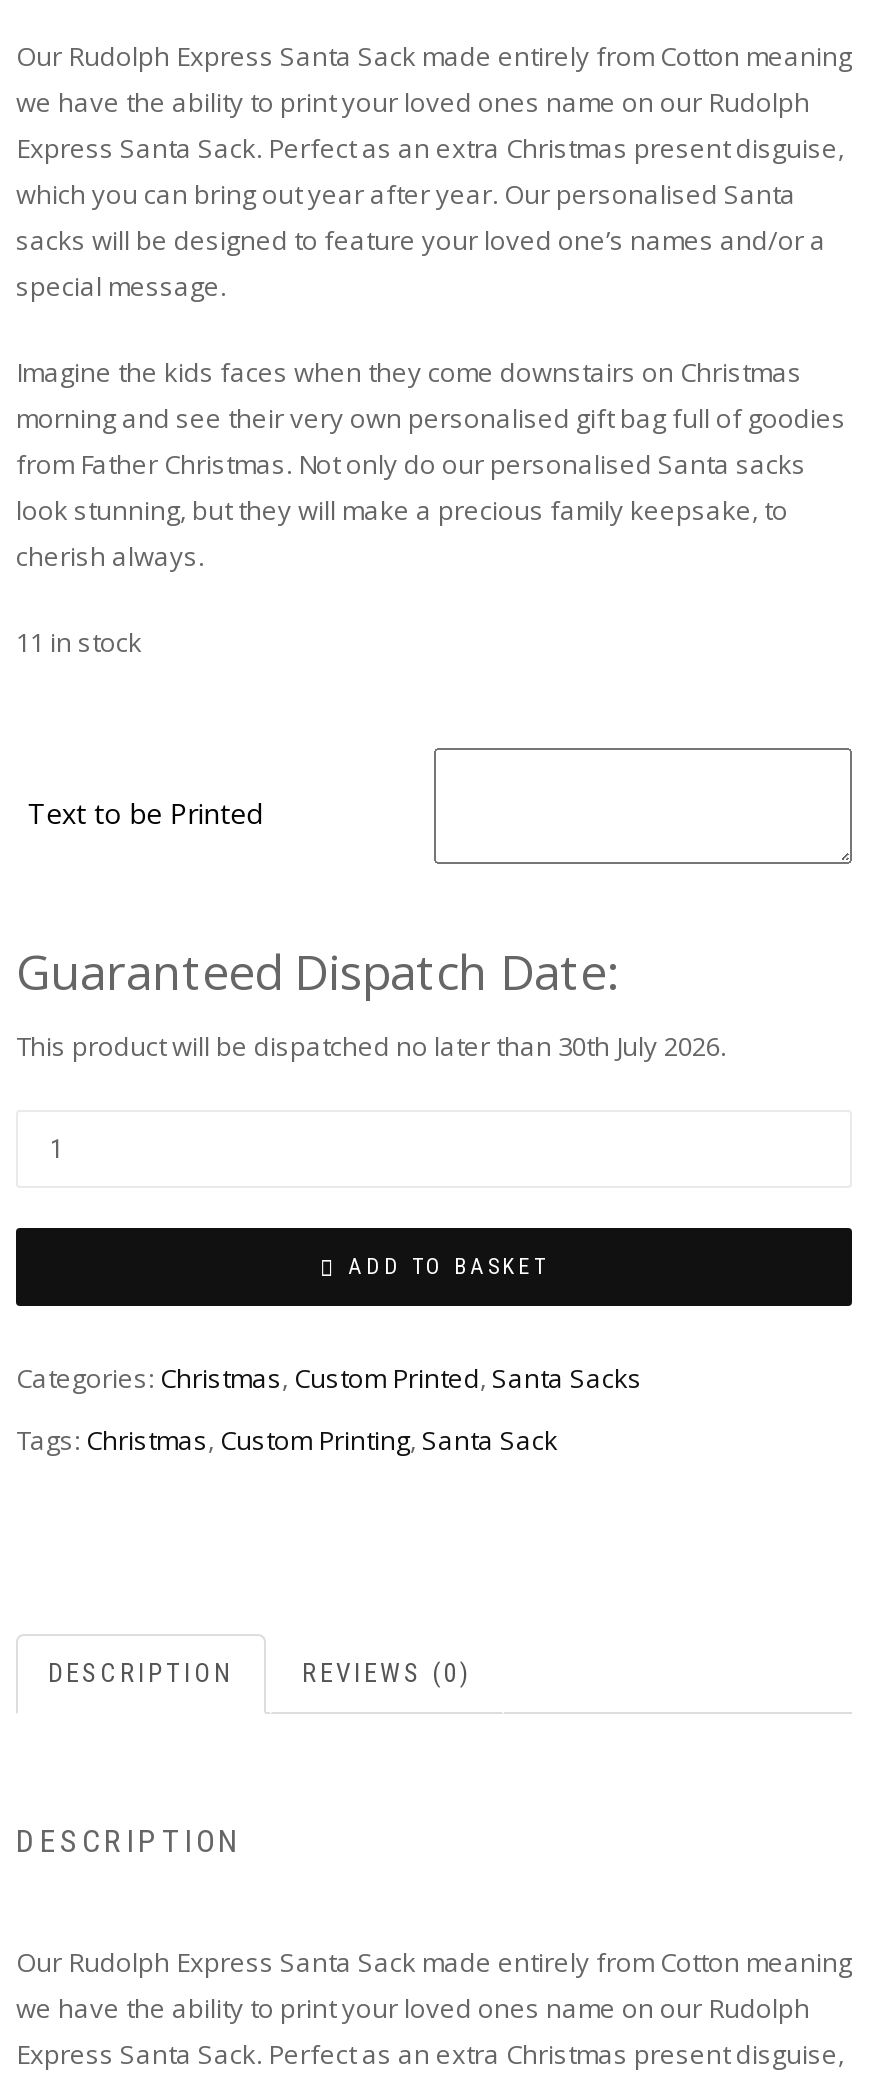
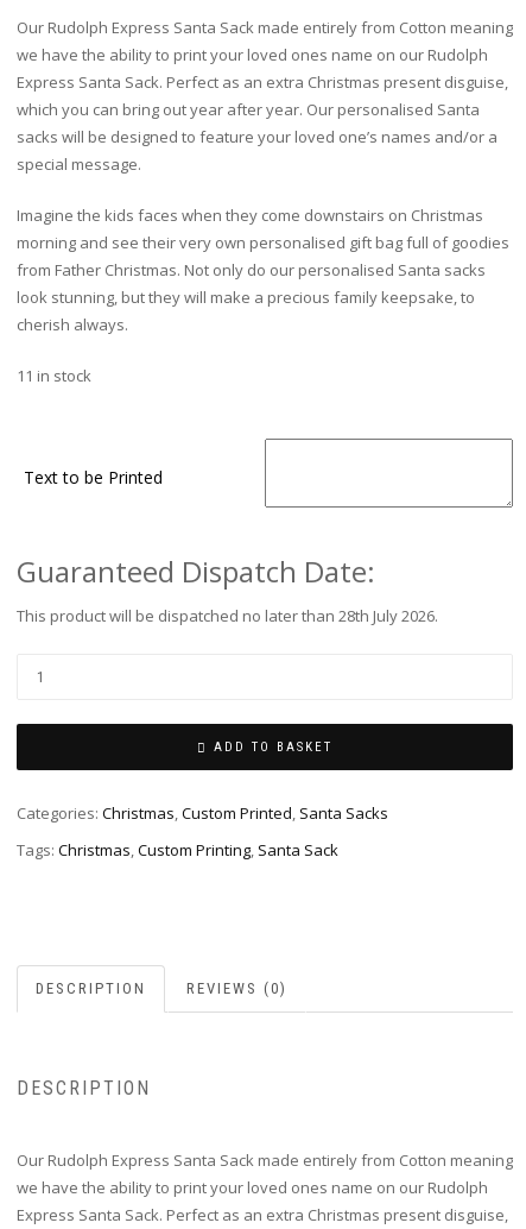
[16,1028,726,1064] This product will be dispatched no later than 30th July 2026. -> [17,605,438,627] This product will be dispatched no later than 28th July 2026.

